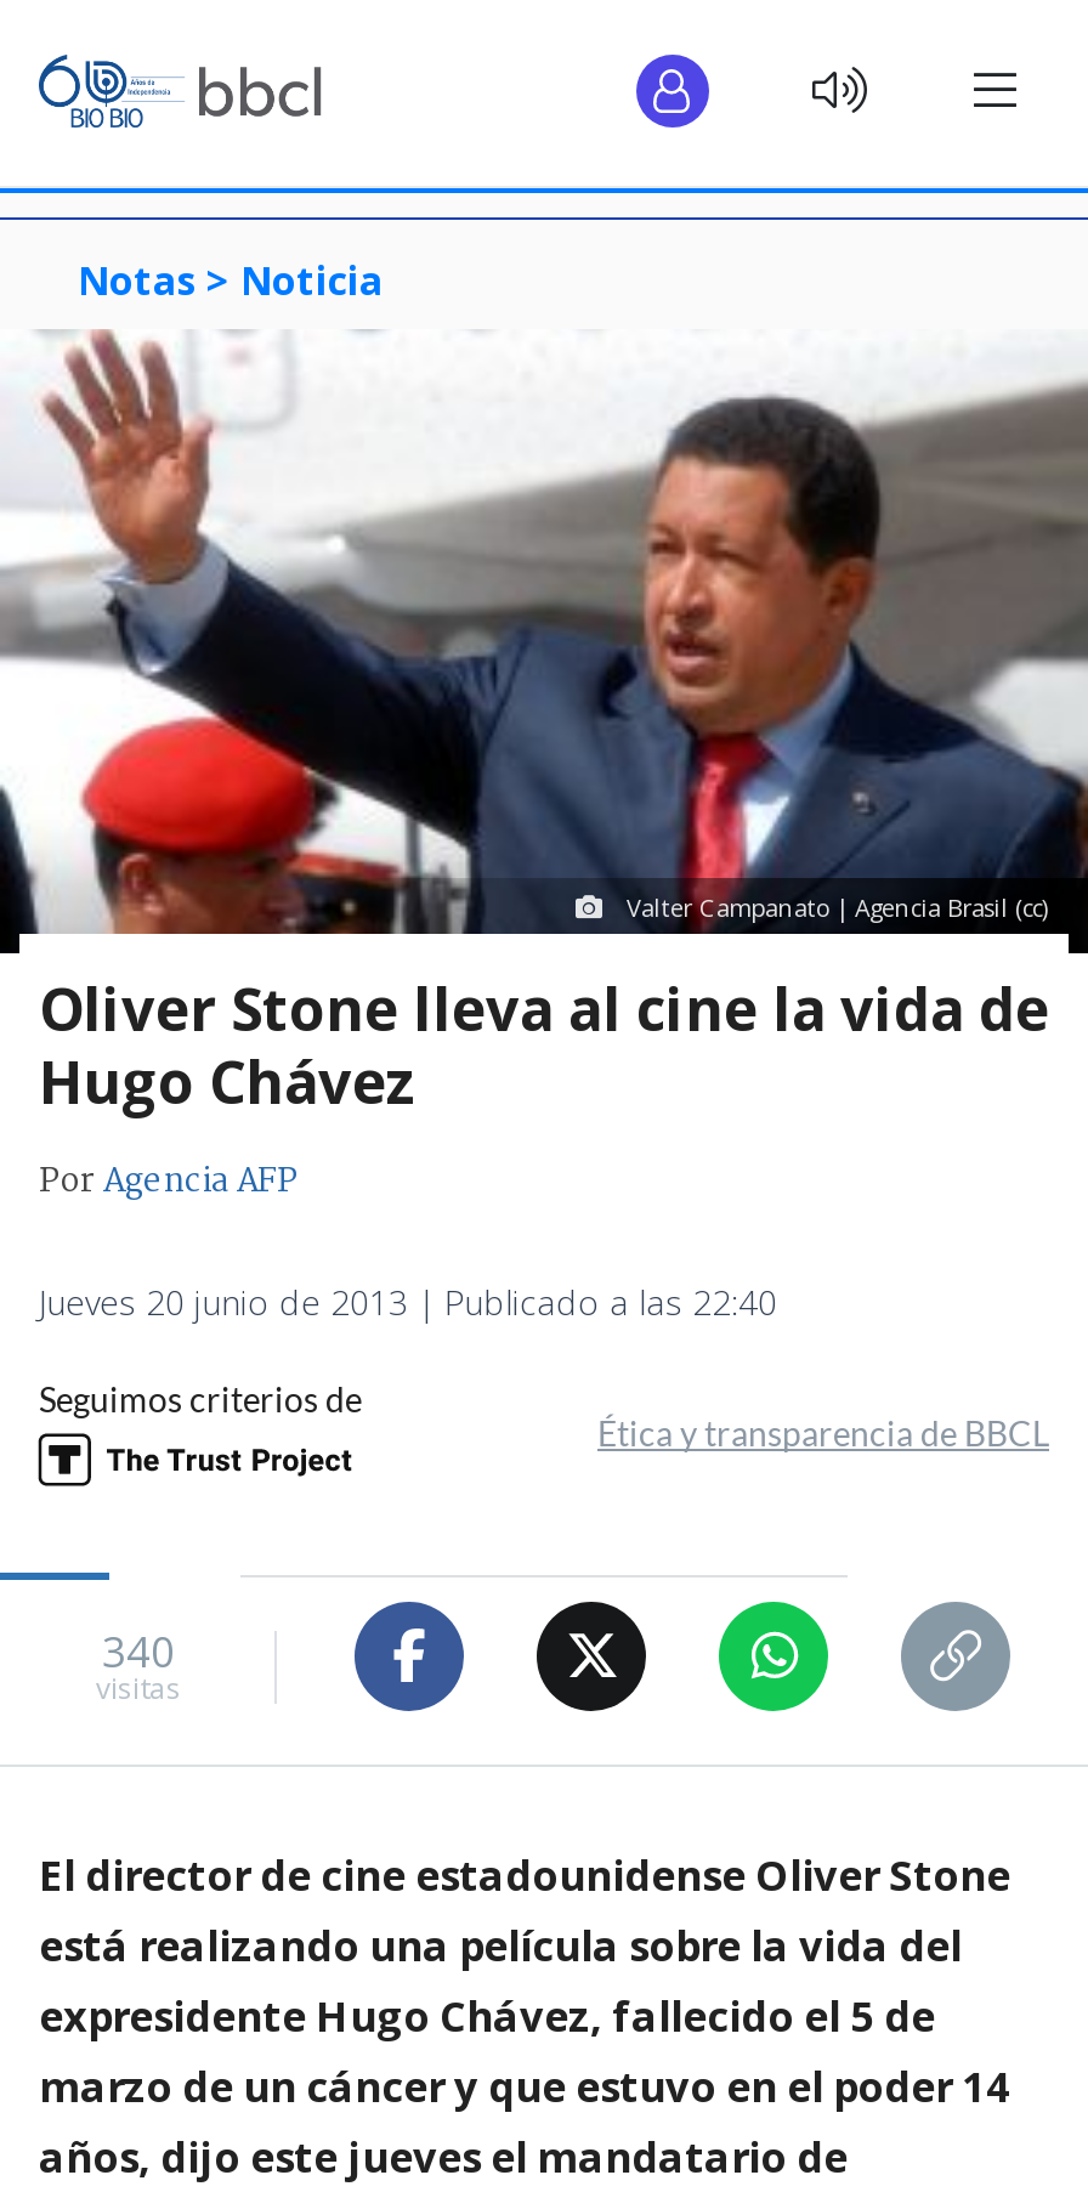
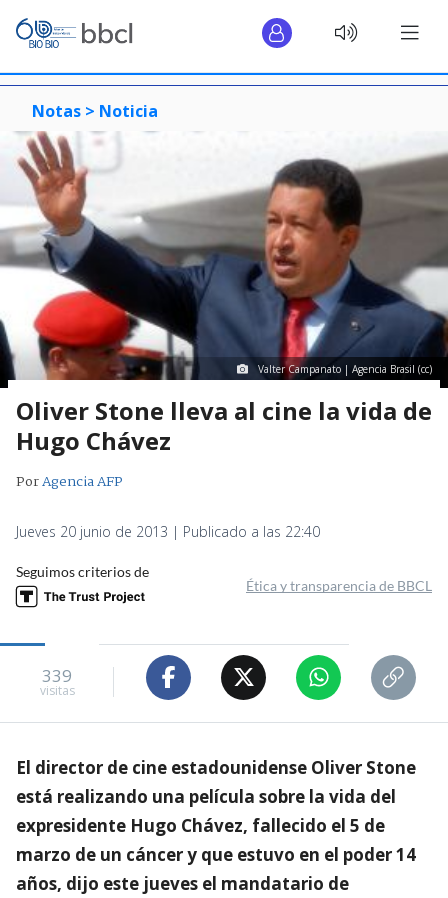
[102,1624,175,1680] 340 -> [42,664,72,687] 339

